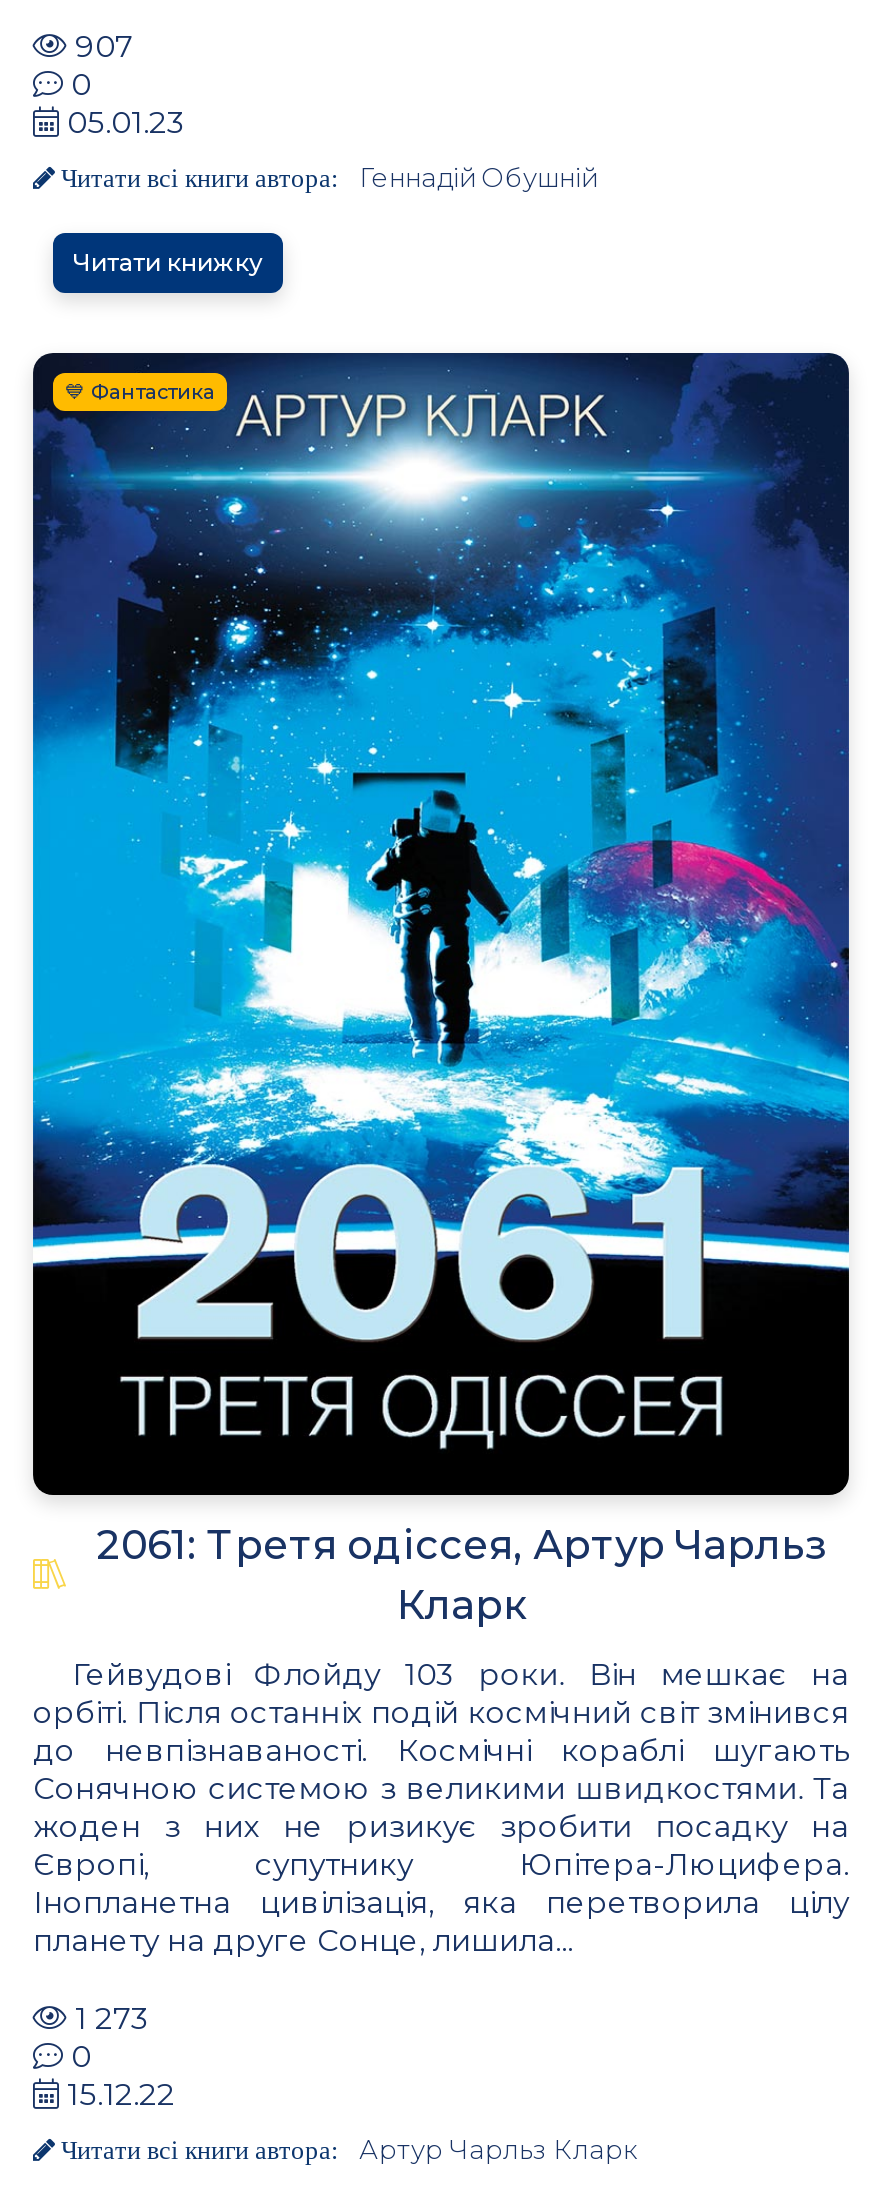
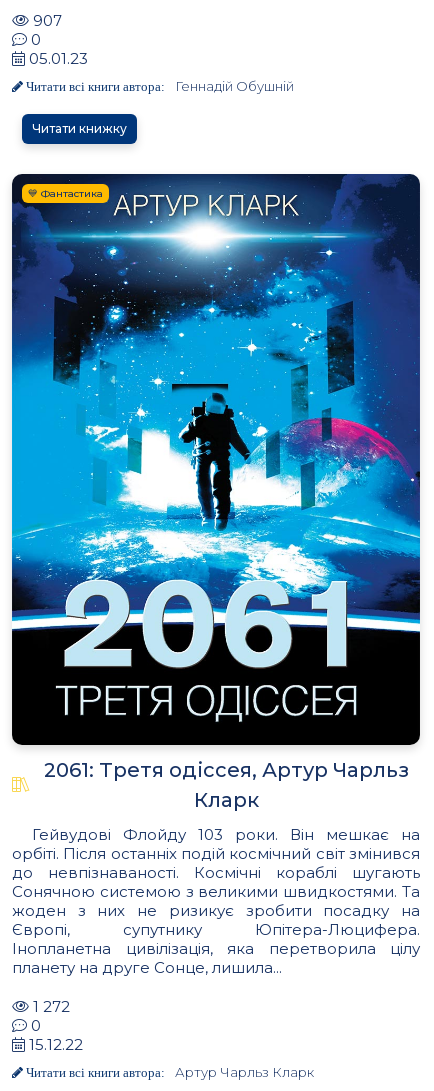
[67,1999,149,2037] 1 273 -> [29,997,70,1016] 1 272

